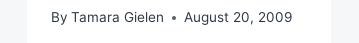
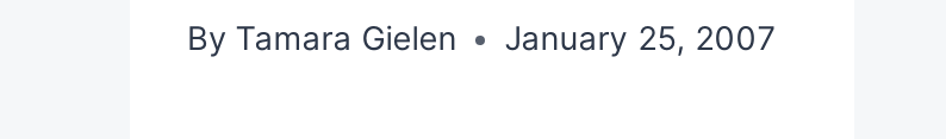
[51,9,292,25] By Tamara Gielen August 20, 2009 -> [187,19,776,57] By Tamara Gielen January 25, 2007

